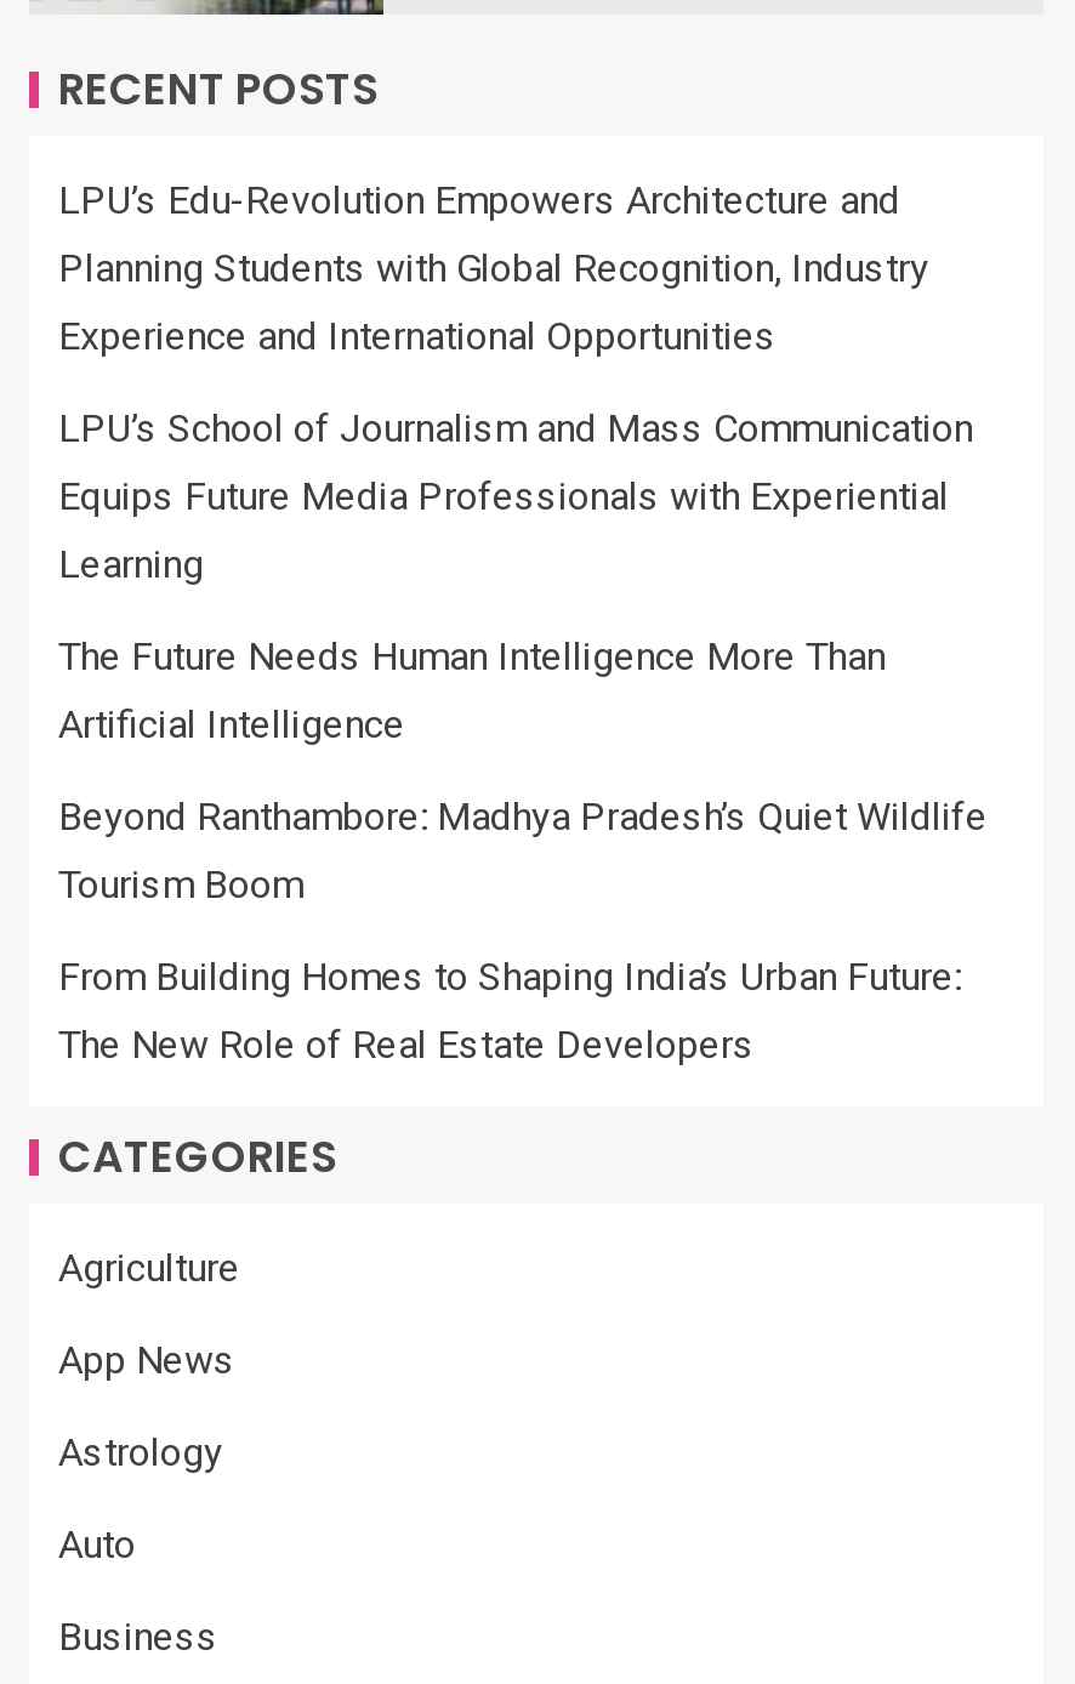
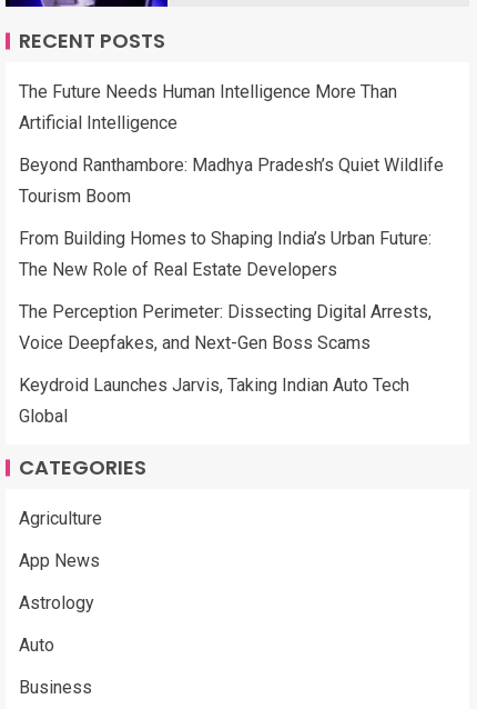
[58,178,973,588] LPU’s Edu-Revolution Empowers Architecture and | Planning Students with Global Recognition, Industry | Experience and International Opportunities | LPU’s School of Journalism and Mass Communication | Equips Future Media Professionals with Experiential | Learning -> none
moved [58,634,988,1069] -> [19,82,444,280]: The Future Needs Human Intelligence More Than | Artificial Intelligence | Beyond Ranthambore: Madhya Pradesh’s Quiet Wildlife | Tourism Boom | From Building Homes to Shaping India’s Urban Future: | The New Role of Real Estate Developers
none -> [19,302,432,427] The Perception Perimeter: Dissecting Digital Arrests, | Voice Deepfakes, and Next-Gen Boss Scams | Keydroid Launches Jarvis, Taking Indian Auto Tech | Global

